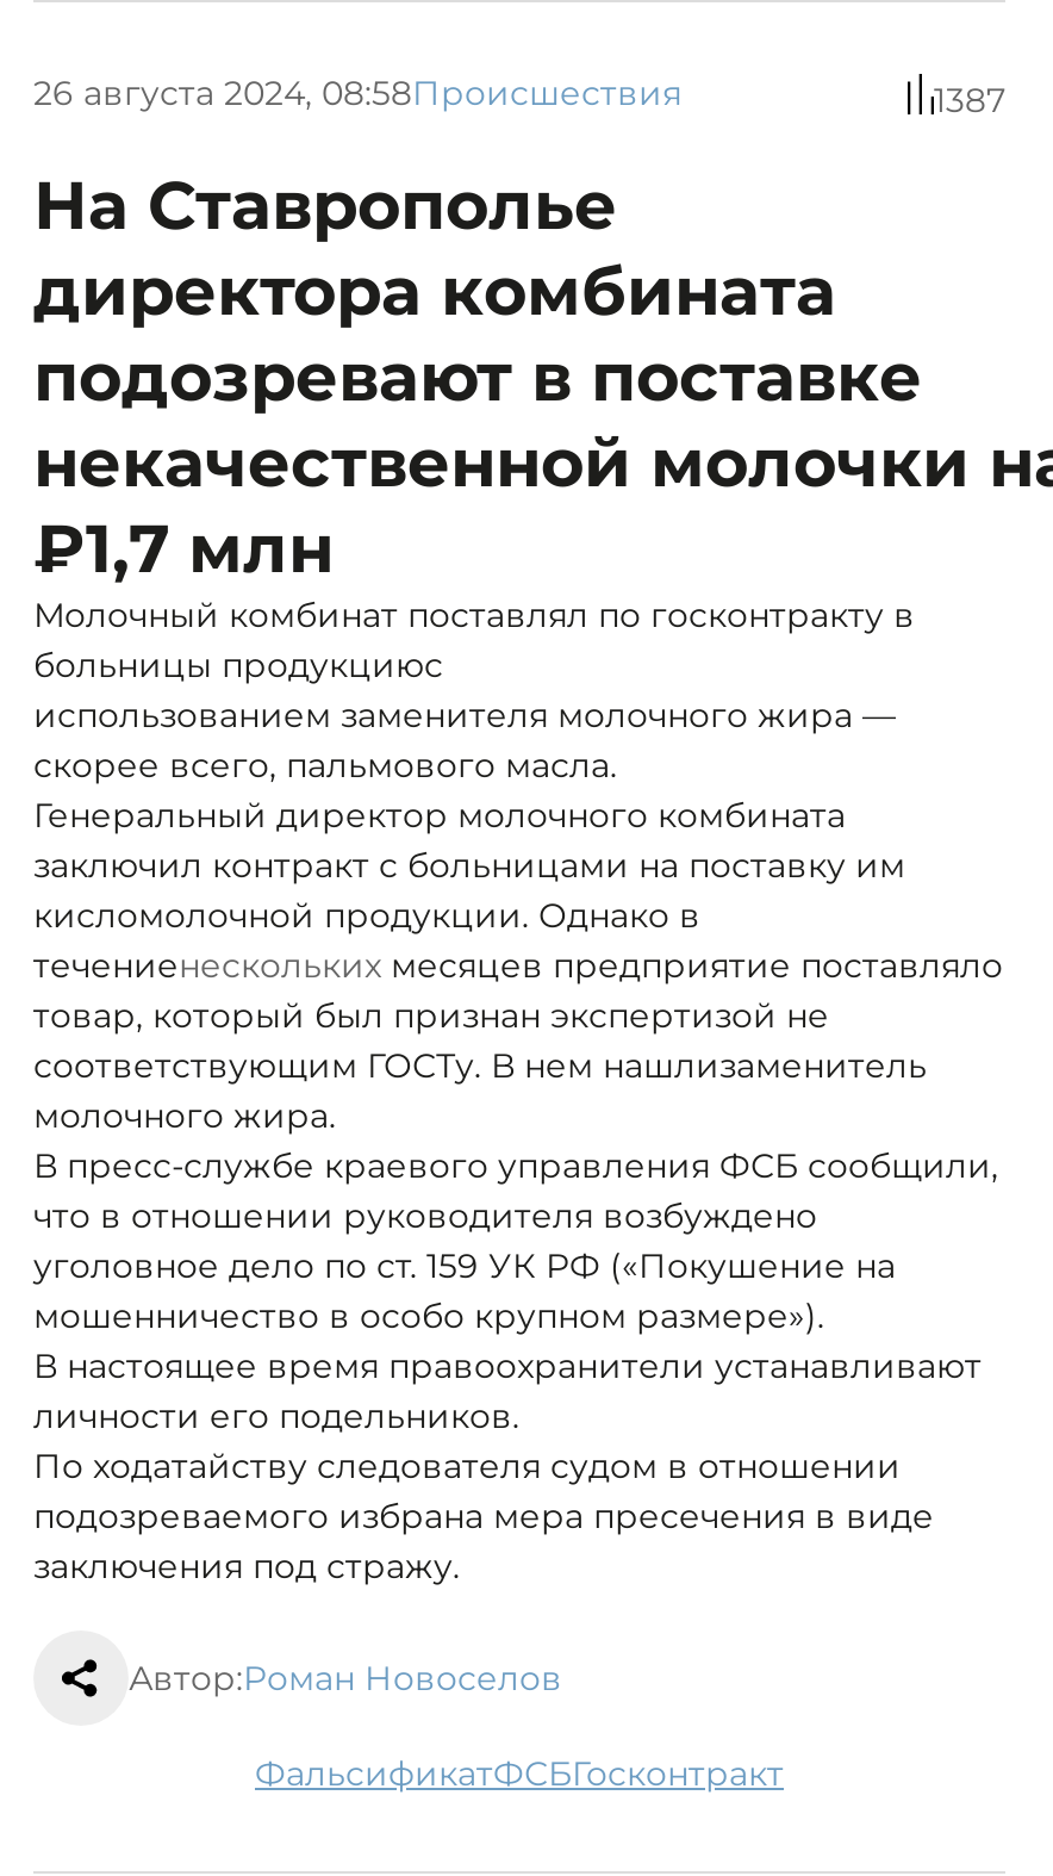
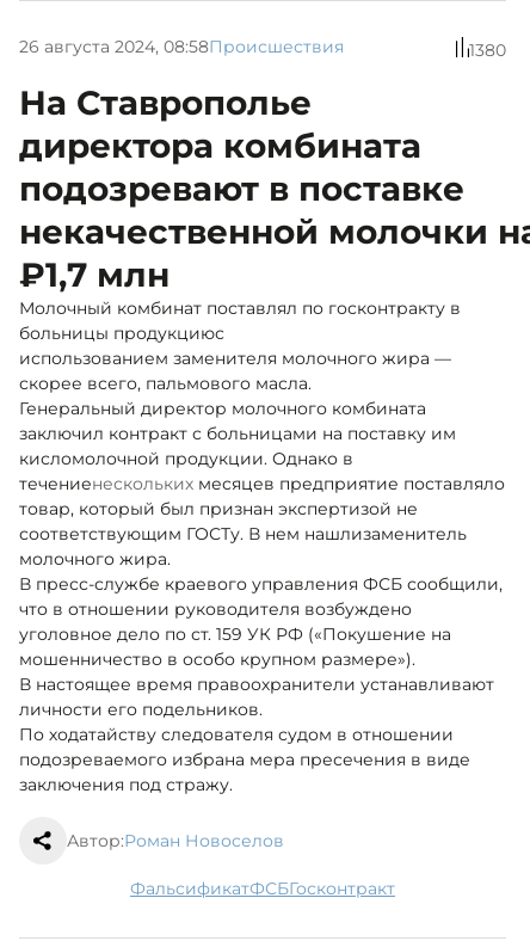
[934,78,1005,121] 1387 -> [469,39,506,61] 1380

